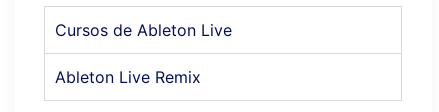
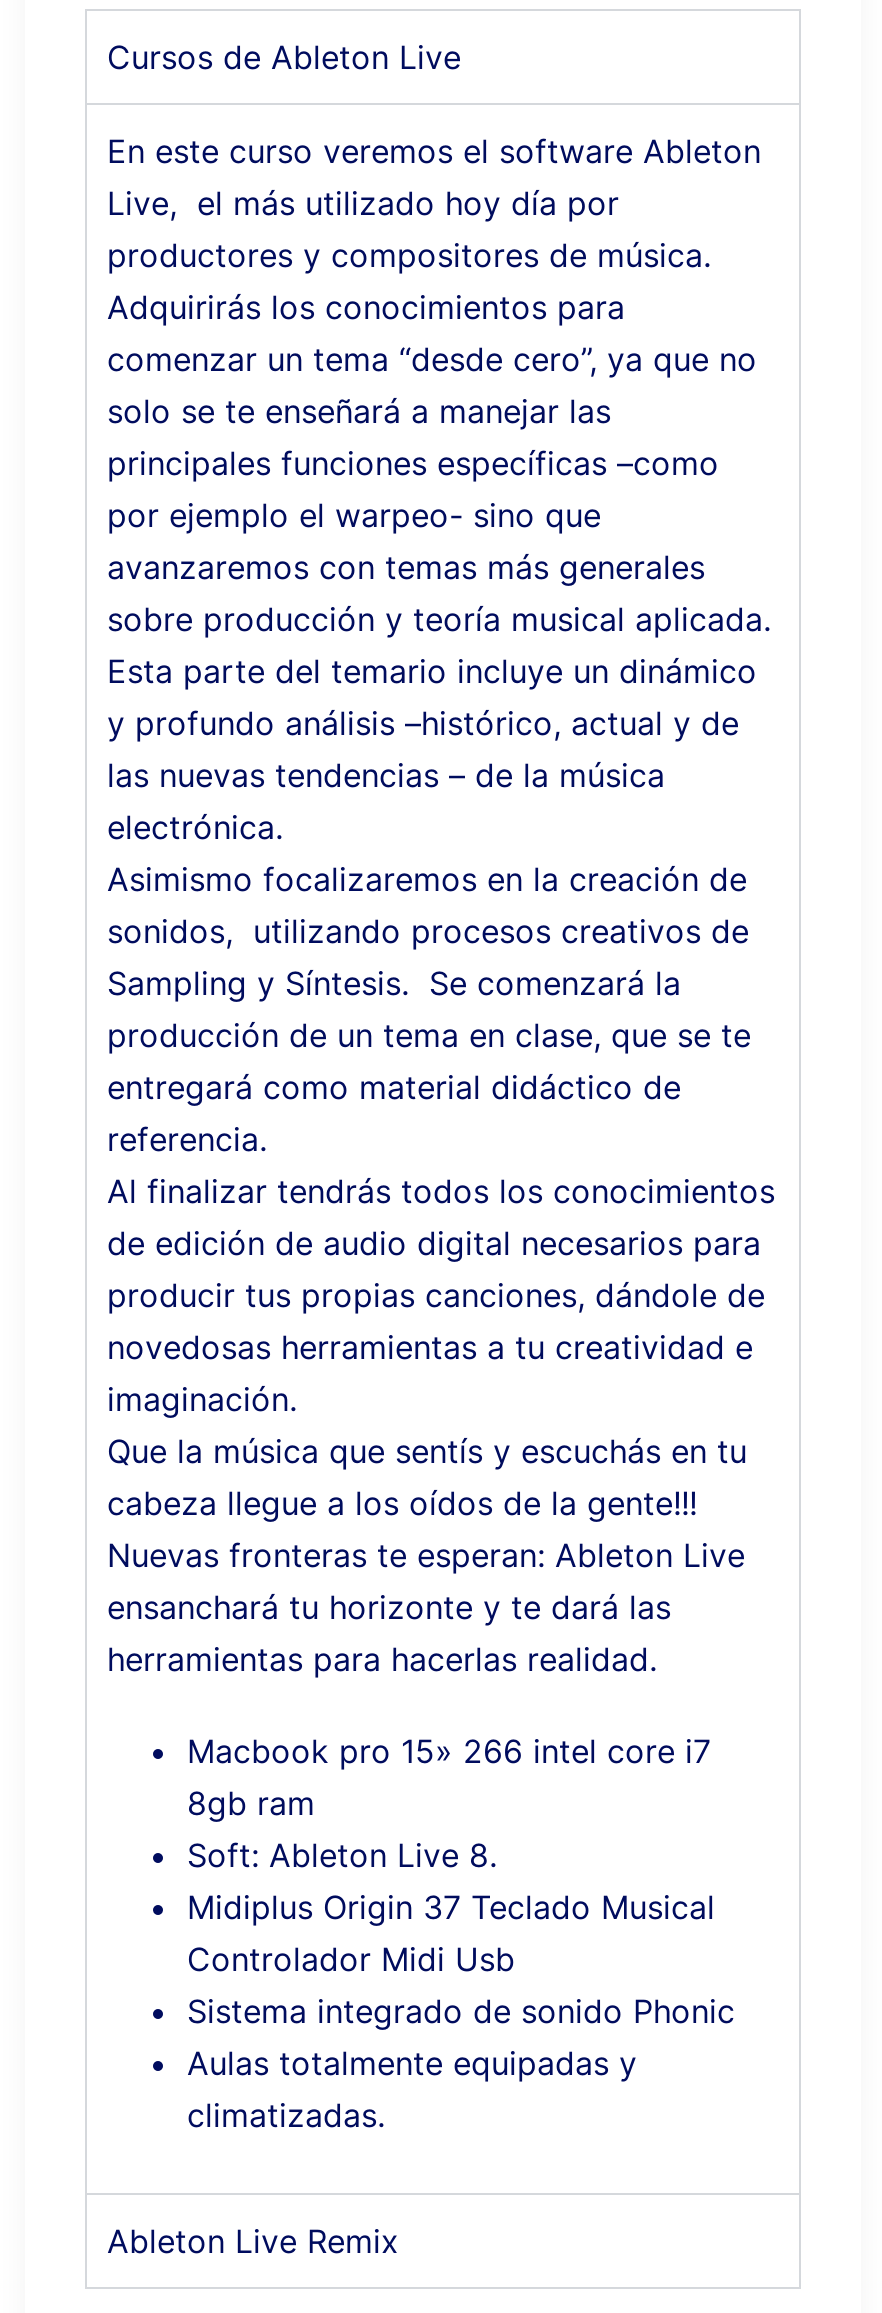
none -> [107,132,775,2136] En este curso veremos el software Ableton | Live, el más utilizado hoy día por | productores y compositores de música. | Adquirirás los conocimientos para | comenzar un tema “desde cero”, ya que no | solo se te enseñará a manejar las | principales funciones específicas –como | por ejemplo el warpeo- sino que | avanzaremos con temas más generales | sobre producción y teoría musical aplicada. | Esta parte del temario incluye un dinámico | y profundo análisis –histórico, actual y de | las nuevas tendencias – de la música | electrónica. | Asimismo focalizaremos en la creación de | sonidos, utilizando procesos creativos de | Sampling y Síntesis. Se comenzará la | producción de un tema en clase, que se te | entregará como material didáctico de | referencia. | Al finalizar tendrás todos los conocimientos | de edición de audio digital necesarios para | producir tus propias canciones, dándole de | novedosas herramientas a tu creatividad e | imaginación. | Que la música que sentís y escuchás en tu | cabeza llegue a los oídos de la gente!!! | Nuevas fronteras te esperan: Ableton Live | ensanchará tu horizonte y te dará las | herramientas para hacerlas realidad. | Macbook pro 15» 266 intel core i7 | 8gb ram | Soft: Ableton Live 8. | Midiplus Origin 37 Teclado Musical | Controlador Midi Usb | Sistema integrado de sonido Phonic | Aulas totalmente equipadas y | climatizadas.

